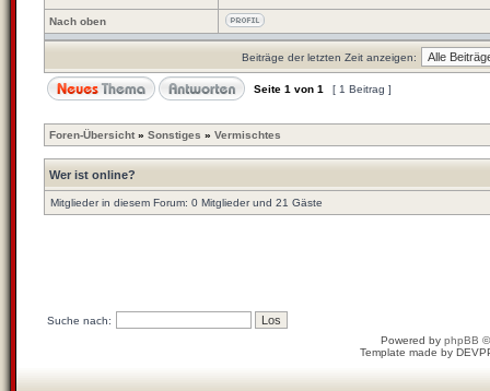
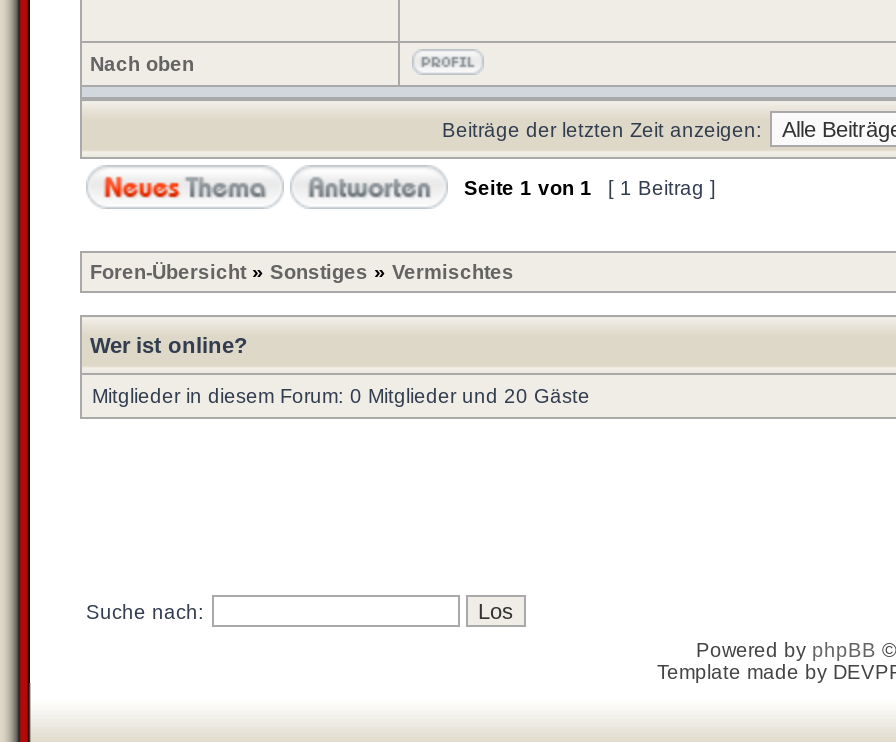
[50,197,323,209] Mitglieder in diesem Forum: 0 Mitglieder und 21 Gäste -> [92,385,590,407] Mitglieder in diesem Forum: 0 Mitglieder und 20 Gäste

